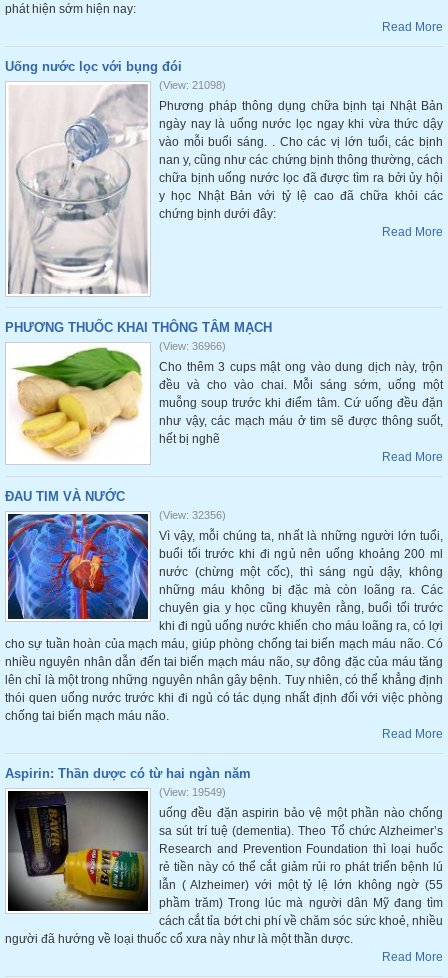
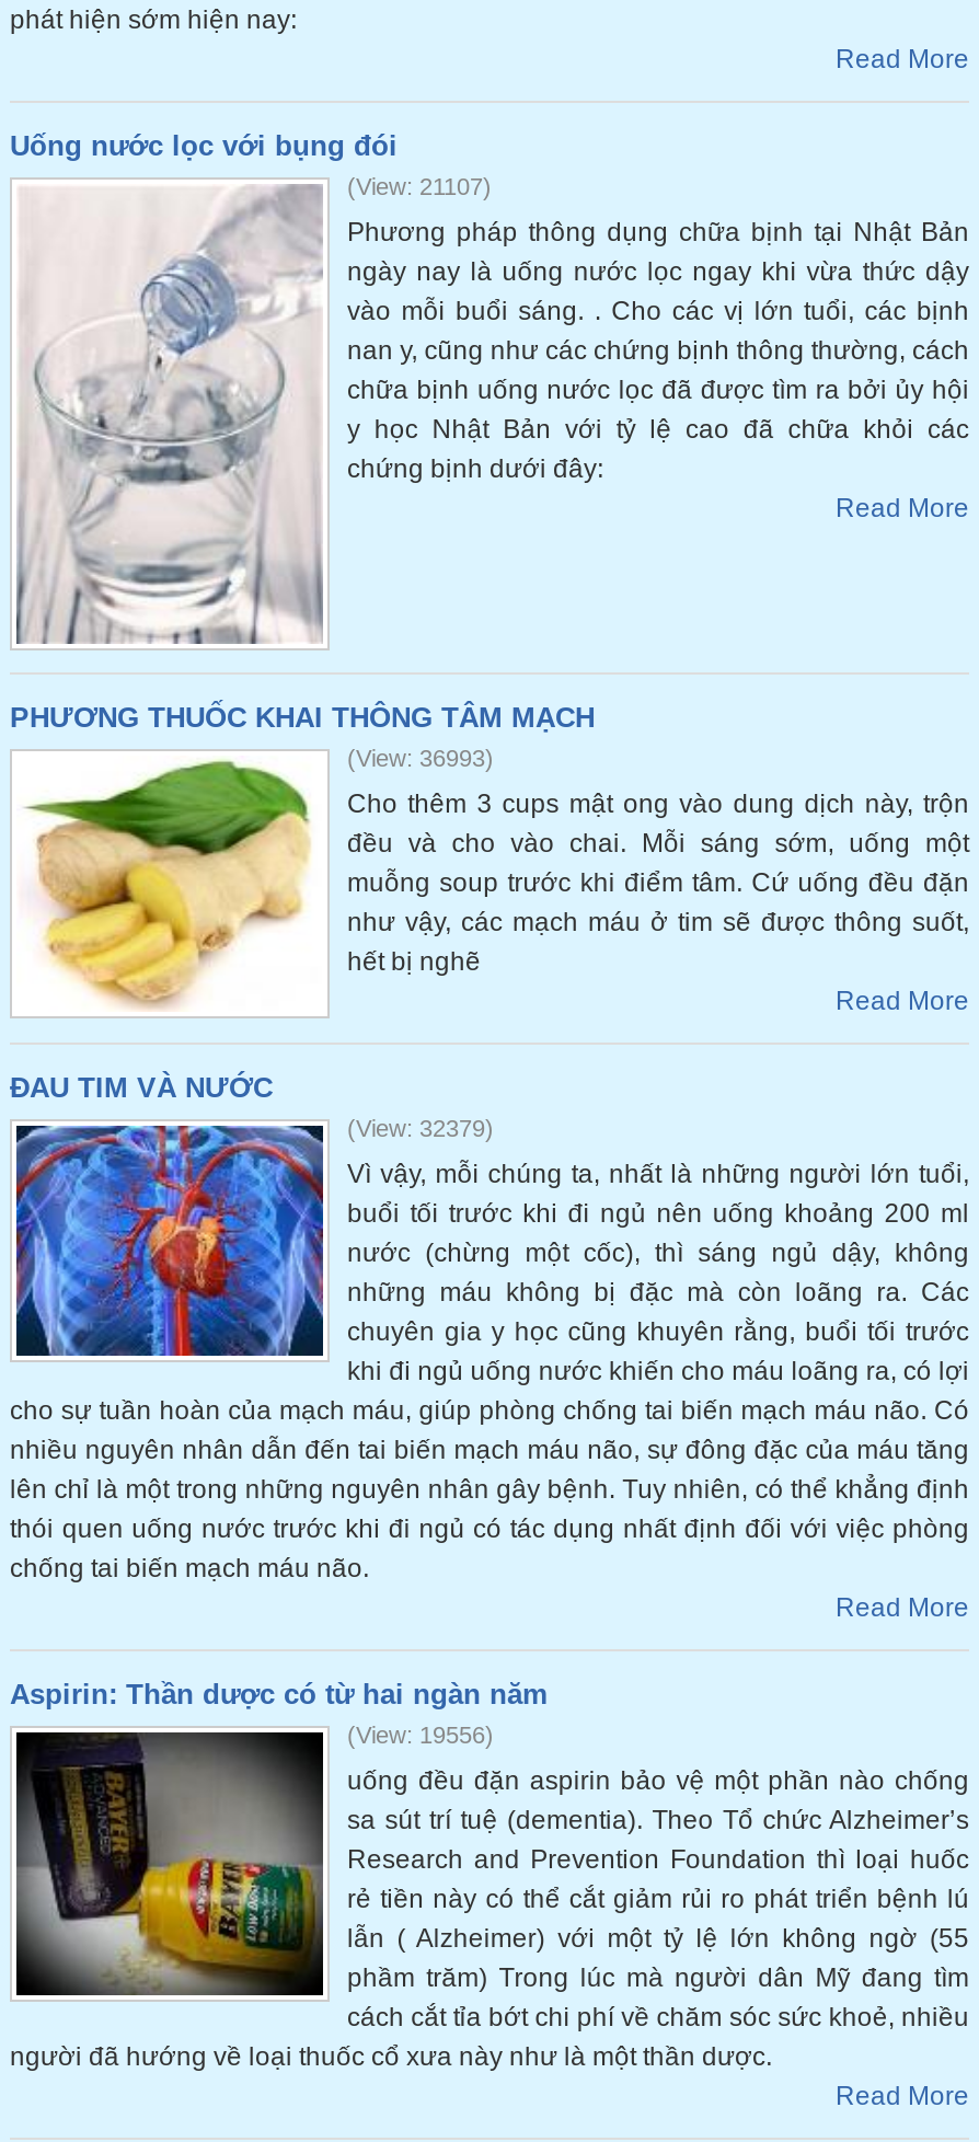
[159,79,226,91] (View: 21098) -> [347,173,492,199] (View: 21107)
[159,340,226,352] (View: 36966) -> [347,745,494,771] (View: 36993)
[159,509,226,521] (View: 32356) -> [347,1115,494,1141] (View: 32379)
[159,786,226,798] (View: 19549) -> [347,1721,494,1748] (View: 19556)

